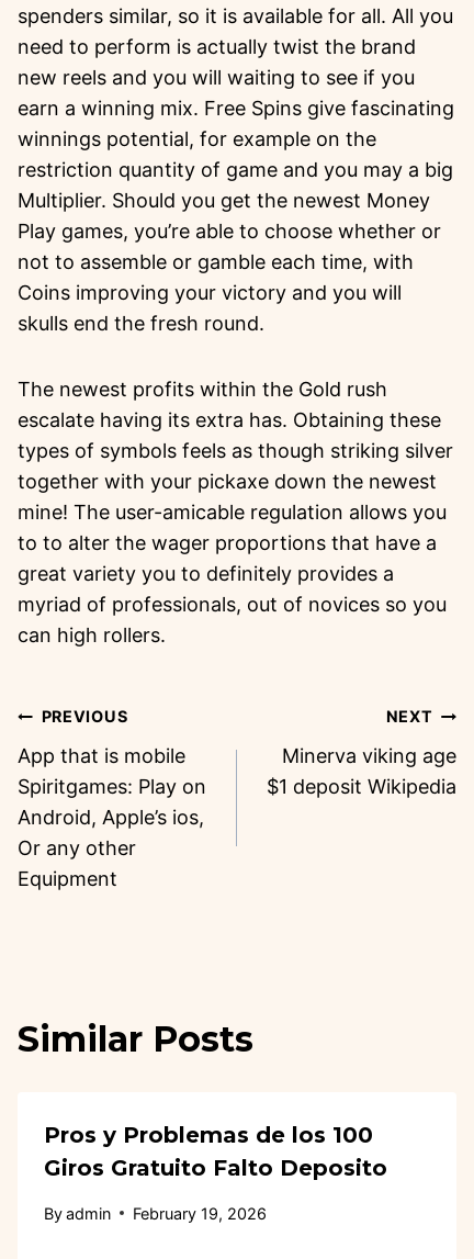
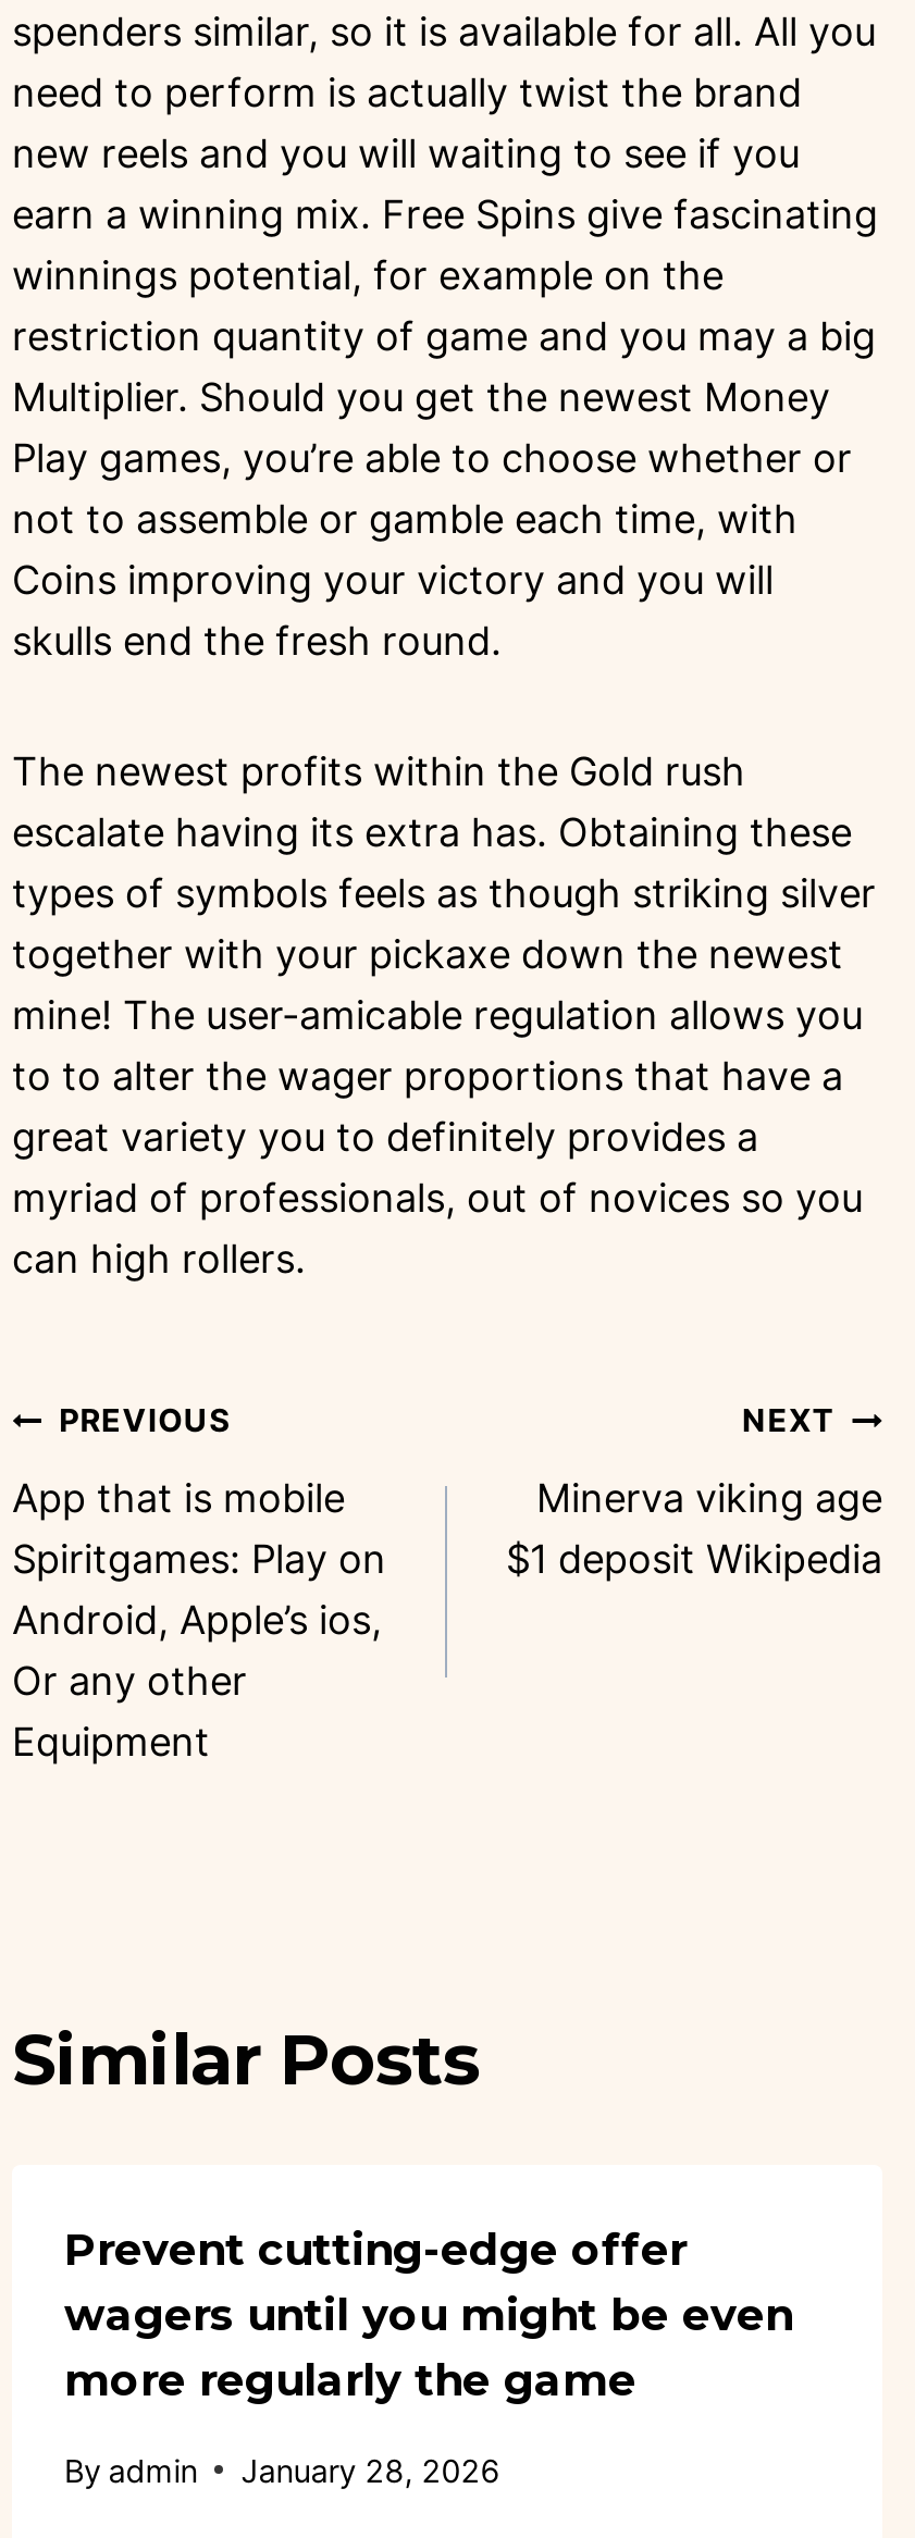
[44,1122,387,1181] Pros y Problemas de los 100 | Giros Gratuito Falto Deposito -> [64,2224,793,2407] Prevent cutting-edge offer | wagers until you might be even | more regularly the game
[44,1204,267,1222] By admin February 19, 2026 -> [64,2451,500,2488] By admin January 28, 2026

